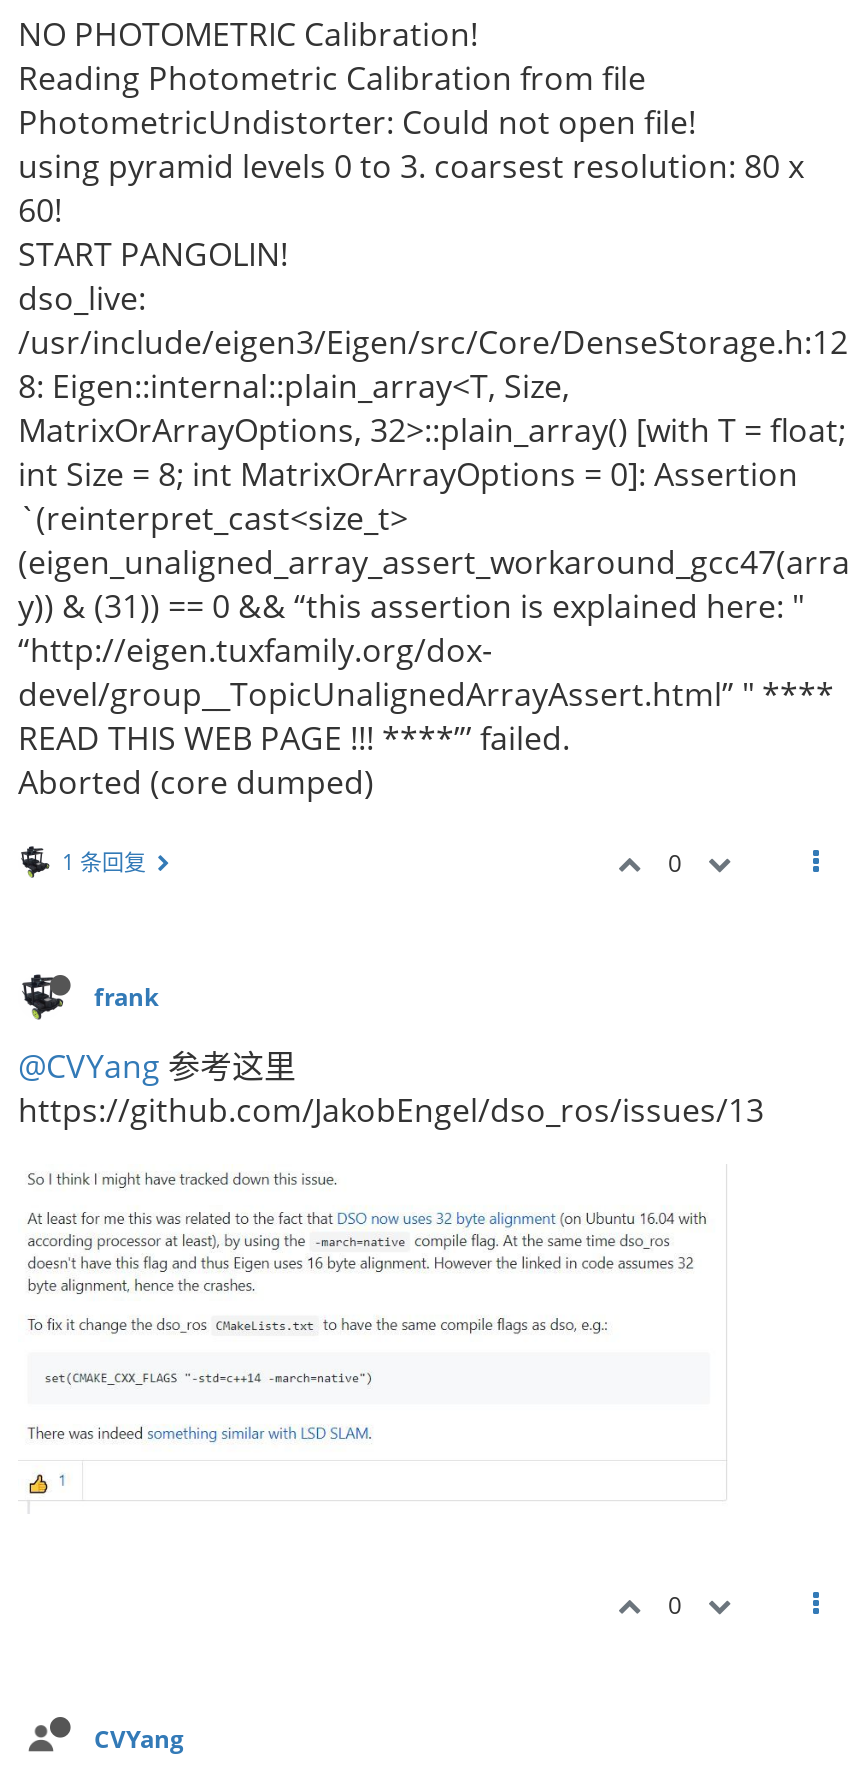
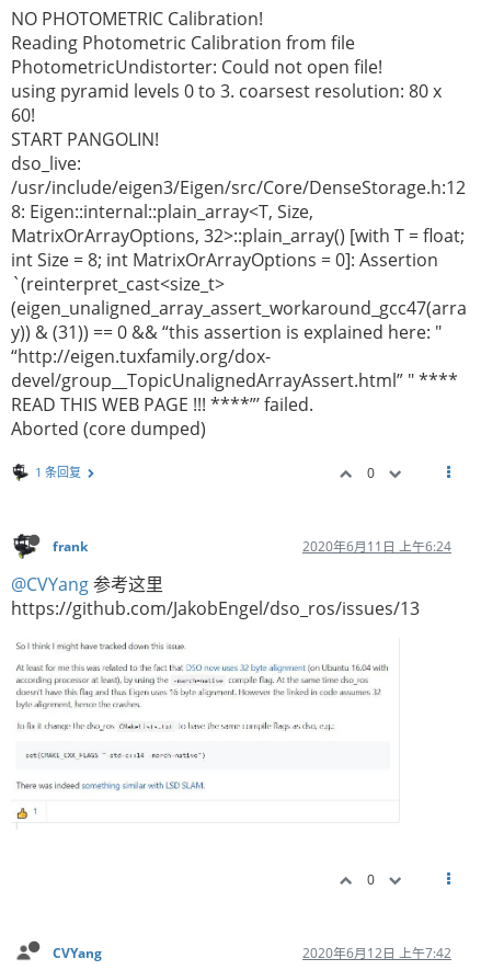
none -> [302,537,451,555] 2020年6月11日 上午6:24
none -> [302,944,451,961] 2020年6月12日 上午7:42

